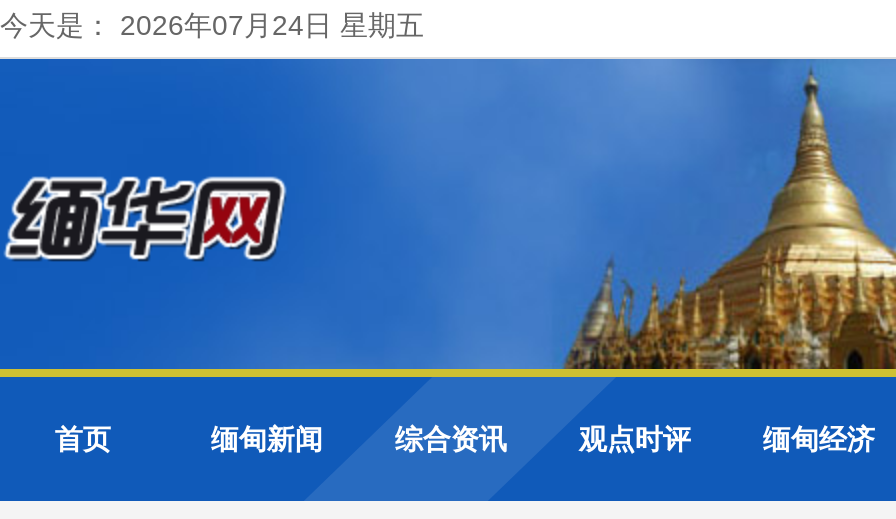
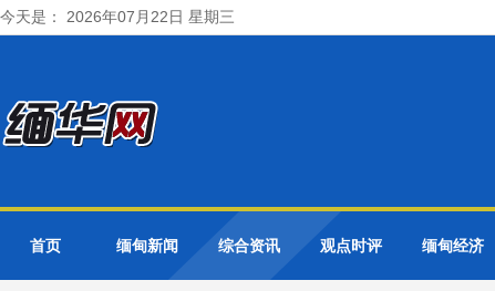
[0,9,424,41] 今天是： 2026年07月24日 星期五 -> [0,8,235,25] 今天是： 2026年07月22日 星期三
[250,59,890,371] [image] -> none

